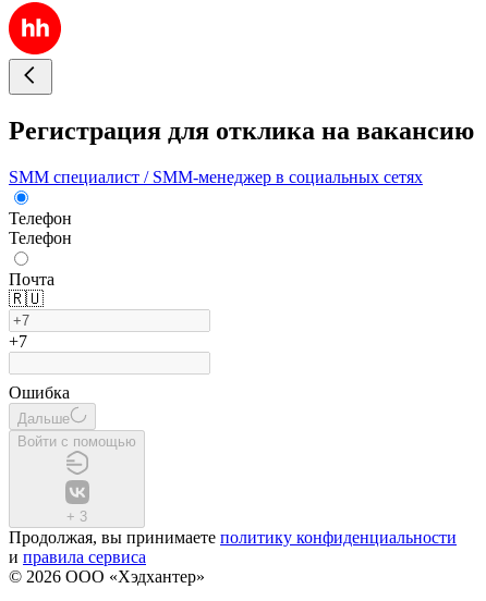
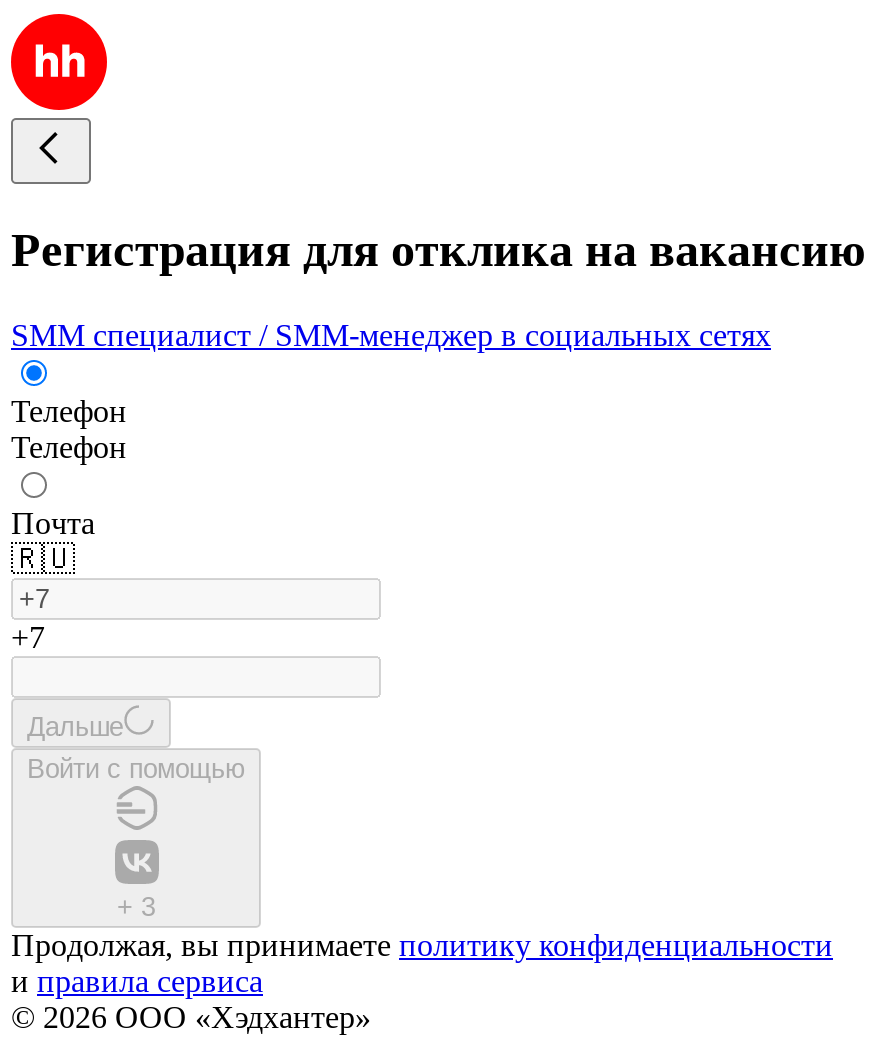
[9,383,70,402] Ошибка -> none

